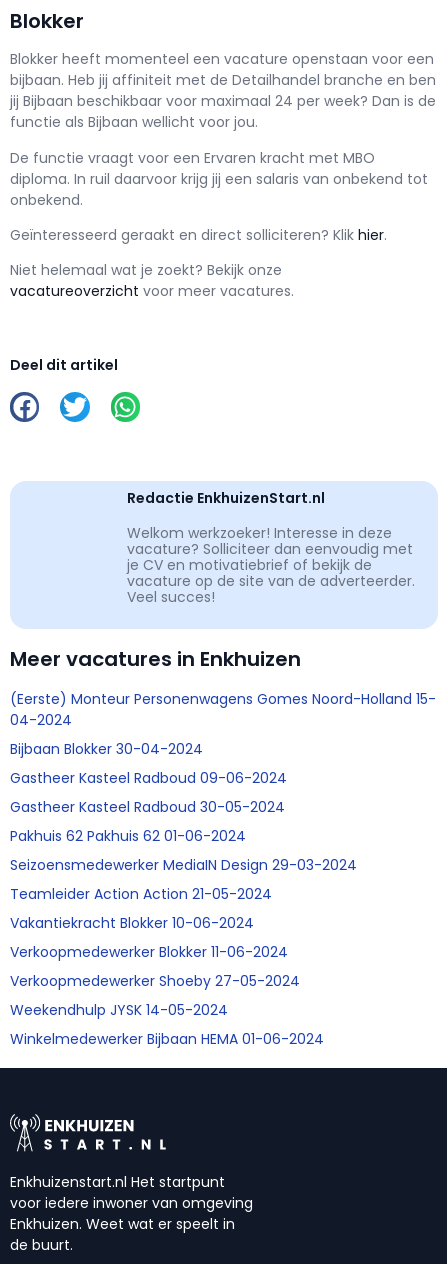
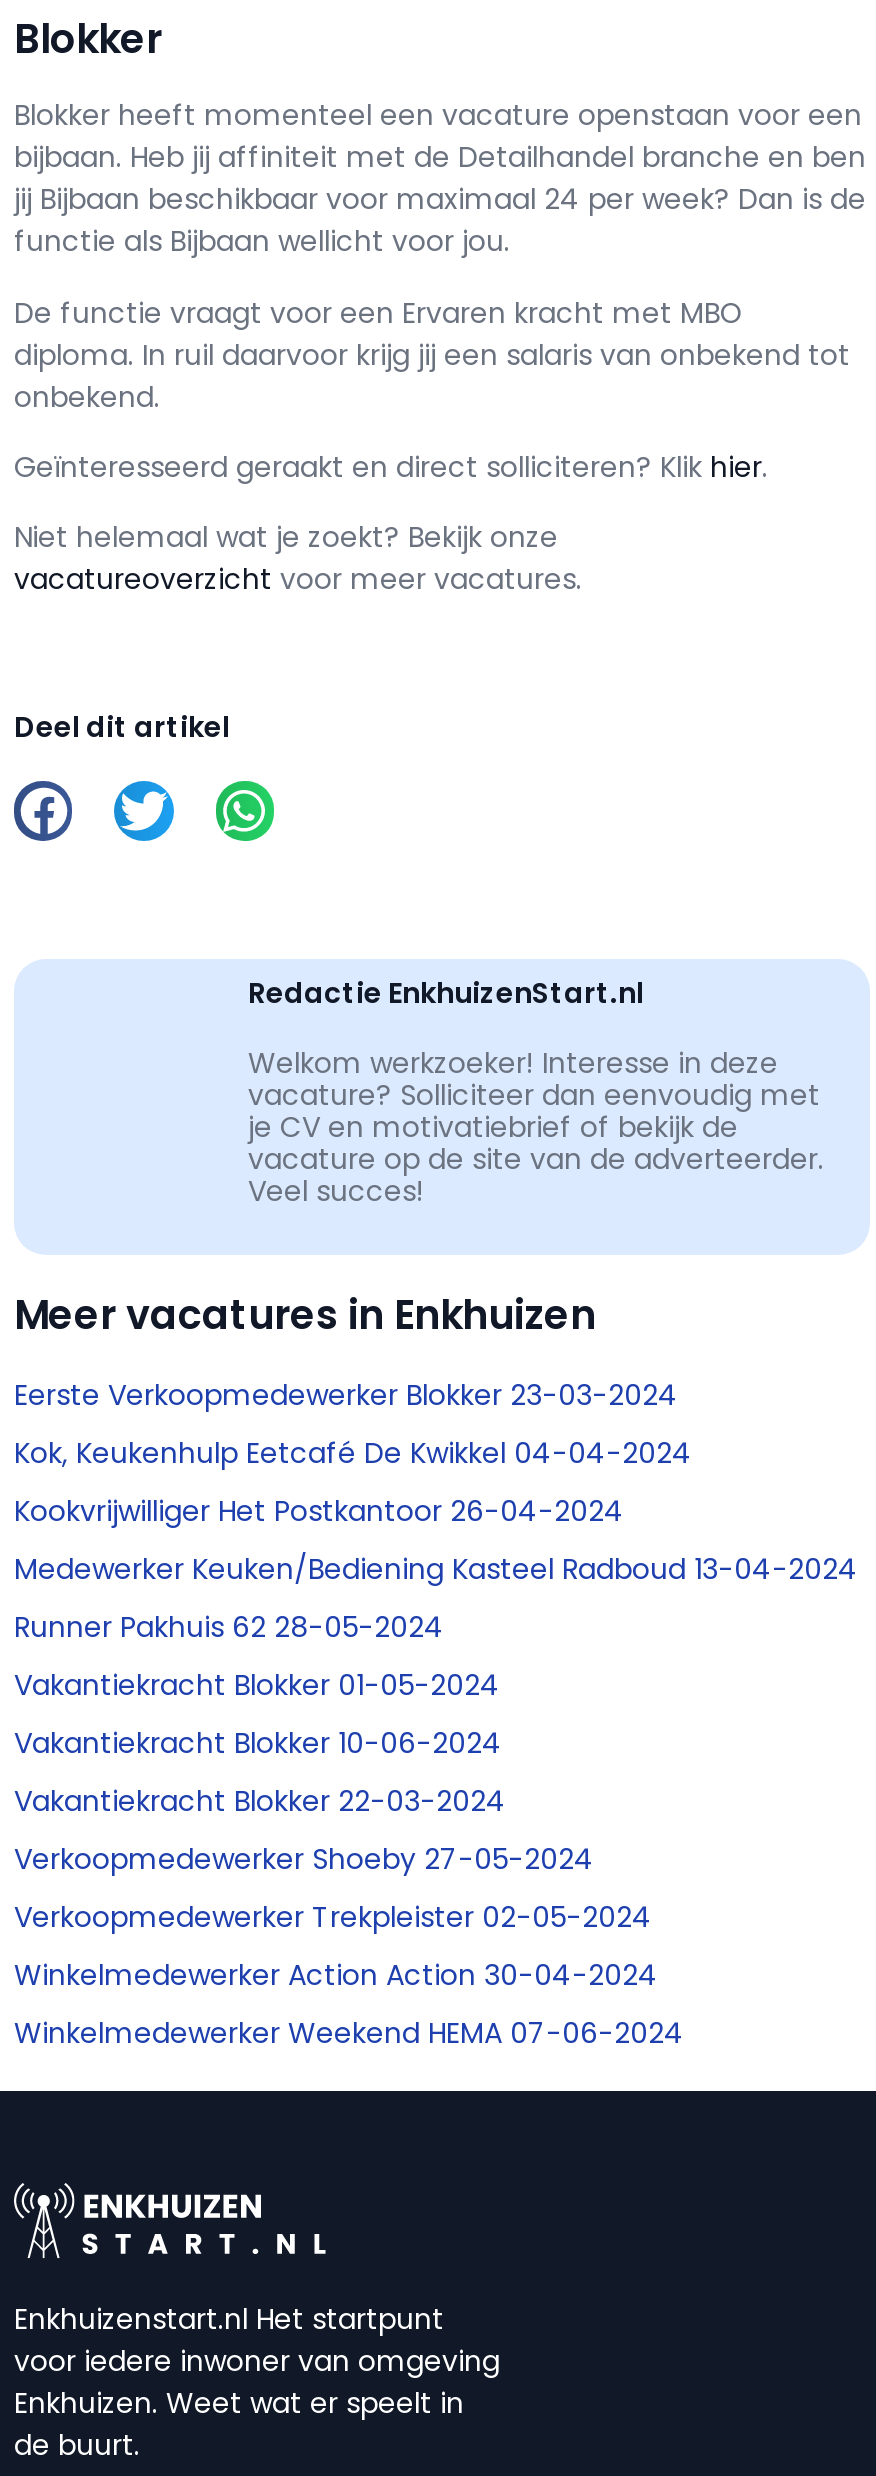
[10,689,436,904] (Eerste) Monteur Personenwagens Gomes Noord-Holland 15- | 04-2024 | Bijbaan Blokker 30-04-2024 | Gastheer Kasteel Radboud 09-06-2024 | Gastheer Kasteel Radboud 30-05-2024 | Pakhuis 62 Pakhuis 62 01-06-2024 | Seizoensmedewerker MediaIN Design 29-03-2024 | Teamleider Action Action 21-05-2024 -> [14,1376,858,1706] Eerste Verkoopmedewerker Blokker 23-03-2024 | Kok, Keukenhulp Eetcafé De Kwikkel 04-04-2024 | Kookvrijwilliger Het Postkantoor 26-04-2024 | Medewerker Keuken/Bediening Kasteel Radboud 13-04-2024 | Runner Pakhuis 62 28-05-2024 | Vakantiekracht Blokker 01-05-2024
moved [10,913,254,933] -> [14,1724,502,1764]: Vakantiekracht Blokker 10-06-2024
[10,942,288,962] Verkoopmedewerker Blokker 11-06-2024 -> [14,1782,506,1822] Vakantiekracht Blokker 22-03-2024
moved [10,971,300,991] -> [14,1840,594,1880]: Verkoopmedewerker Shoeby 27-05-2024
[10,1000,324,1049] Weekendhulp JYSK 14-05-2024 | Winkelmedewerker Bijbaan HEMA 01-06-2024 -> [14,1898,684,2054] Verkoopmedewerker Trekpleister 02-05-2024 | Winkelmedewerker Action Action 30-04-2024 | Winkelmedewerker Weekend HEMA 07-06-2024

